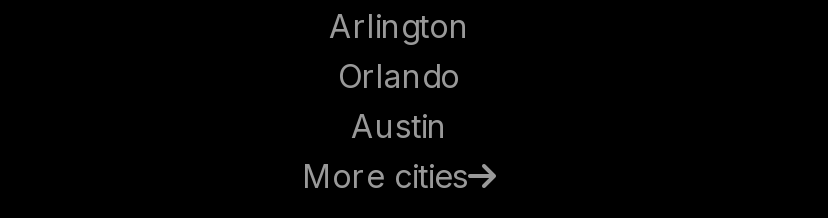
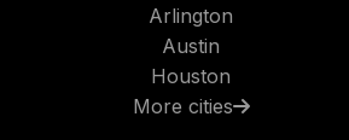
[338,55,460,95] Orlando -> none
moved [351,105,447,145] -> [162,33,220,57]: Austin
none -> [151,63,231,88] Houston

